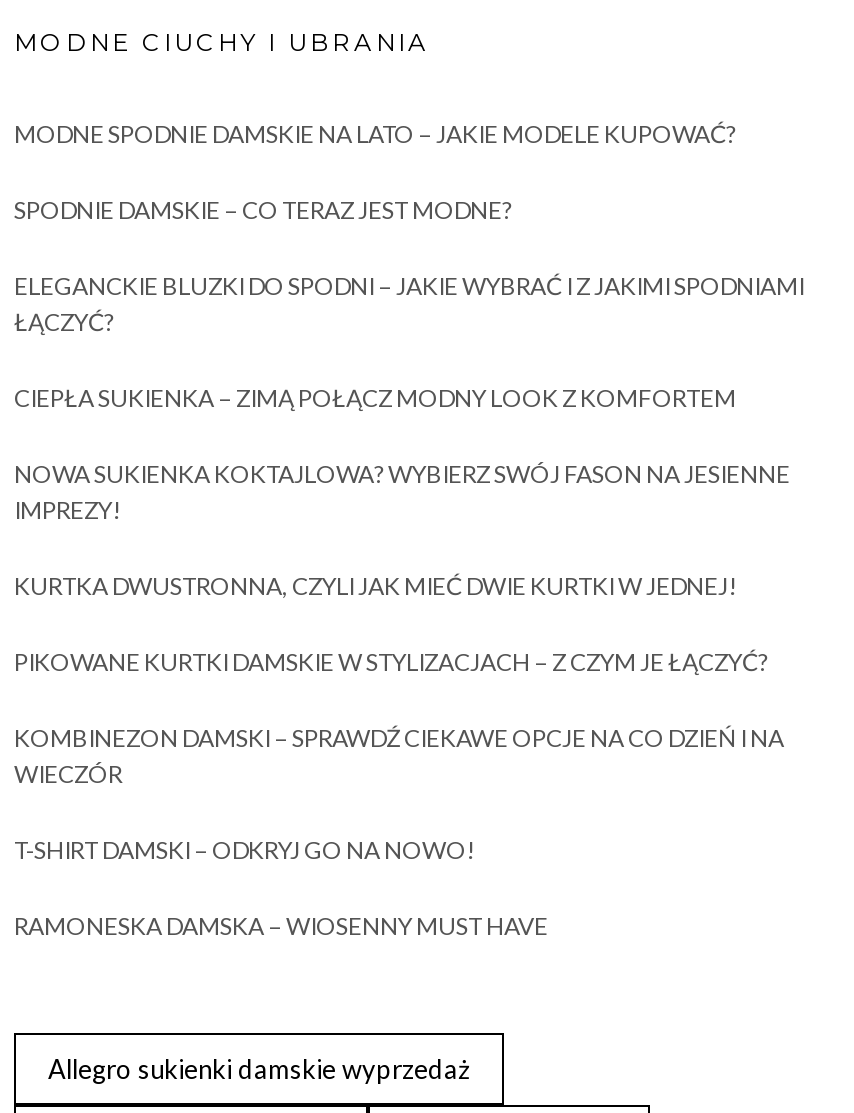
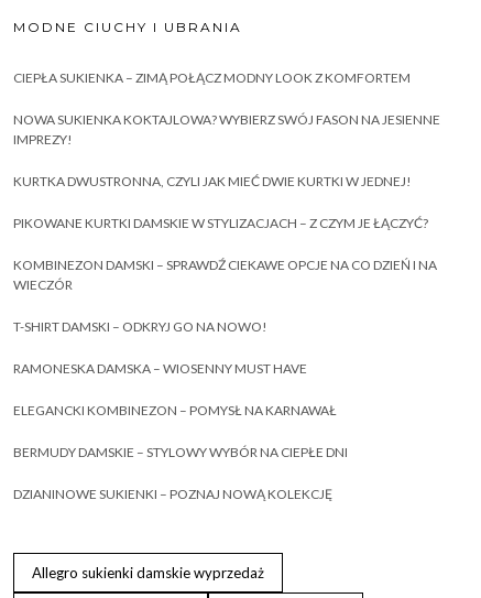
[14,119,804,337] MODNE SPODNIE DAMSKIE NA LATO – JAKIE MODELE KUPOWAĆ? | SPODNIE DAMSKIE – CO TERAZ JEST MODNE? | ELEGANCKIE BLUZKI DO SPODNI – JAKIE WYBRAĆ I Z JAKIMI SPODNIAMI | ŁĄCZYĆ? -> none
moved [14,383,790,941] -> [13,69,440,377]: CIEPŁA SUKIENKA – ZIMĄ POŁĄCZ MODNY LOOK Z KOMFORTEM | NOWA SUKIENKA KOKTAJLOWA? WYBIERZ SWÓJ FASON NA JESIENNE | IMPREZY! | ... | T-SHIRT DAMSKI – ODKRYJ GO NA NOWO! | RAMONESKA DAMSKA – WIOSENNY MUST HAVE
none -> [13,402,348,502] ELEGANCKI KOMBINEZON – POMYSŁ NA KARNAWAŁ | BERMUDY DAMSKIE – STYLOWY WYBÓR NA CIEPŁE DNI | DZIANINOWE SUKIENKI – POZNAJ NOWĄ KOLEKCJĘ

